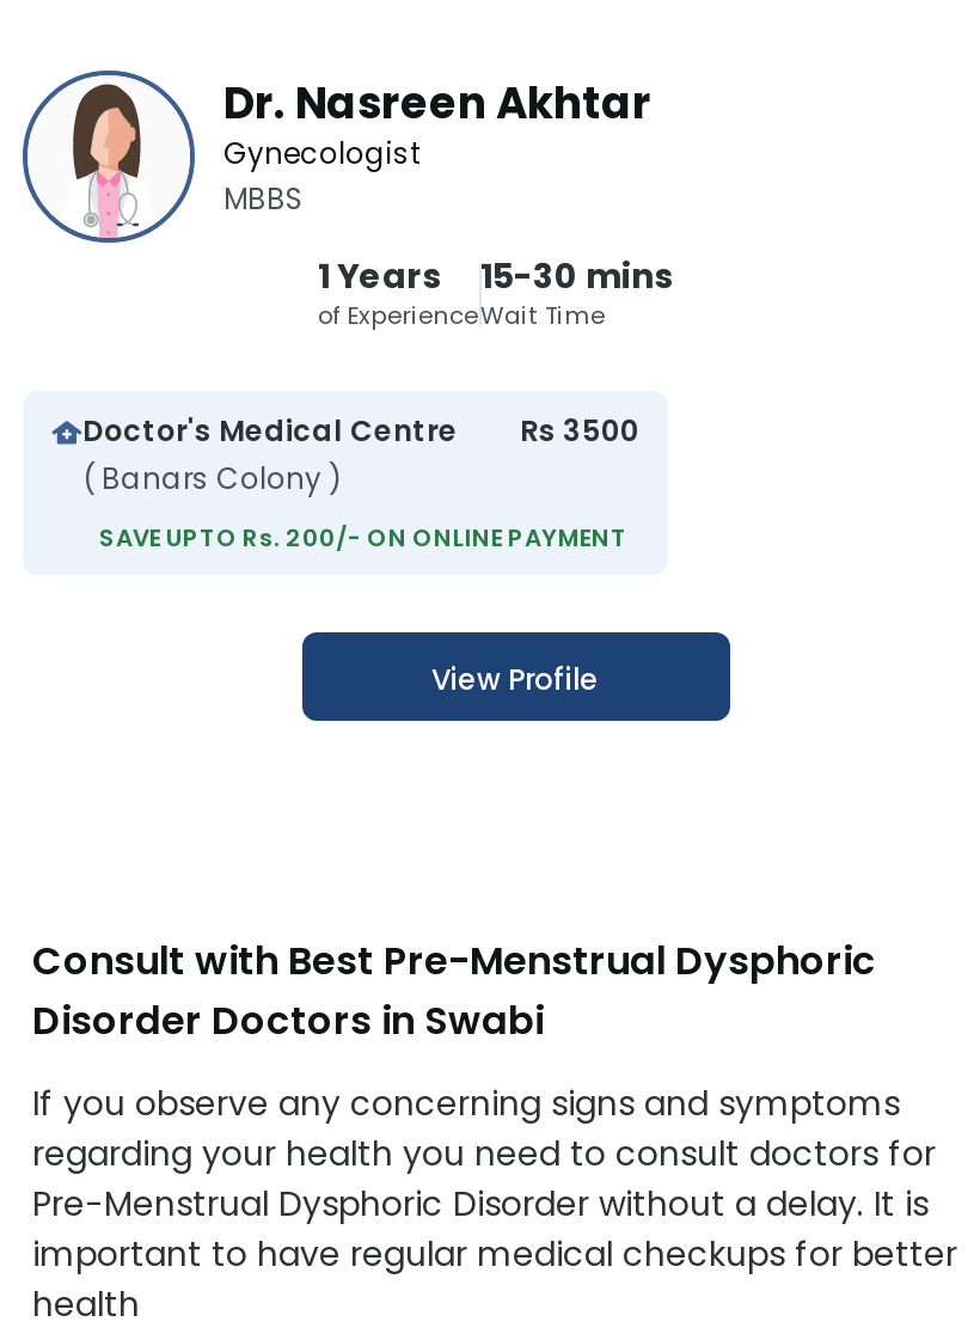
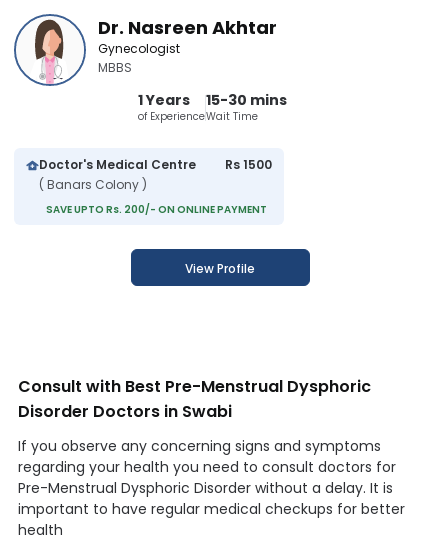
[82,410,639,451] Doctor's Medical Centre Rs 3500 -> [39,156,272,173] Doctor's Medical Centre Rs 1500

